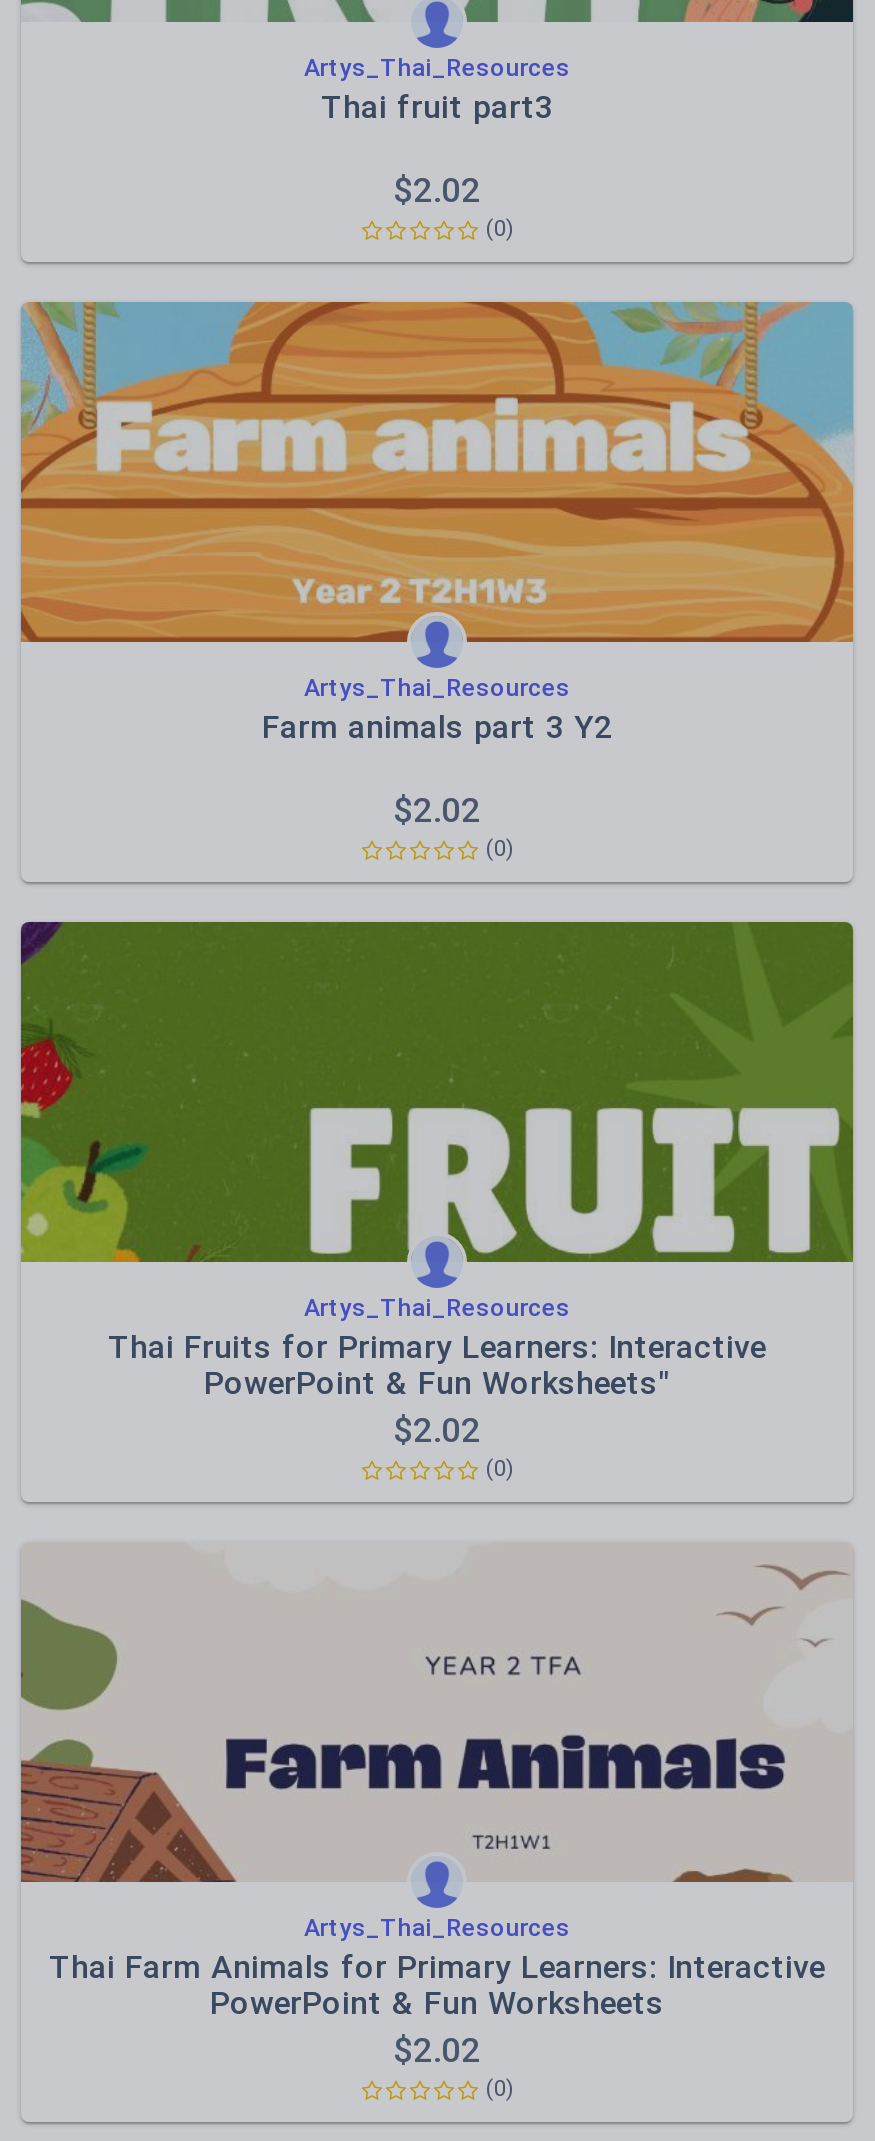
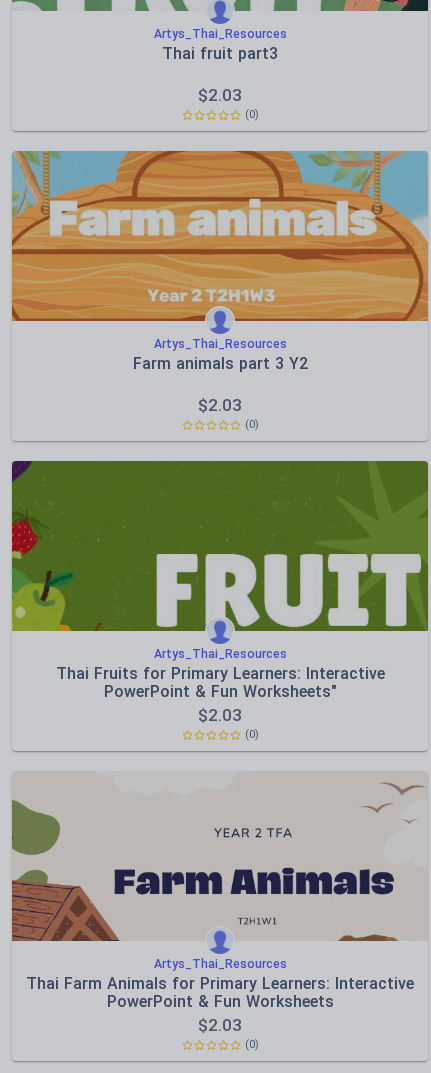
[393,170,481,210] $2.02 -> [198,85,242,105] $2.03
[393,790,481,830] $2.02 -> [198,395,242,415] $2.03
[393,1410,481,1450] $2.02 -> [198,705,242,725] $2.03
[393,2030,481,2070] $2.02 -> [198,1015,242,1035] $2.03

